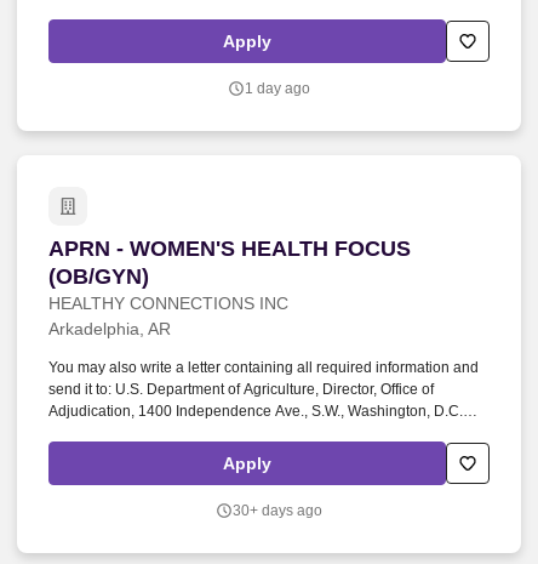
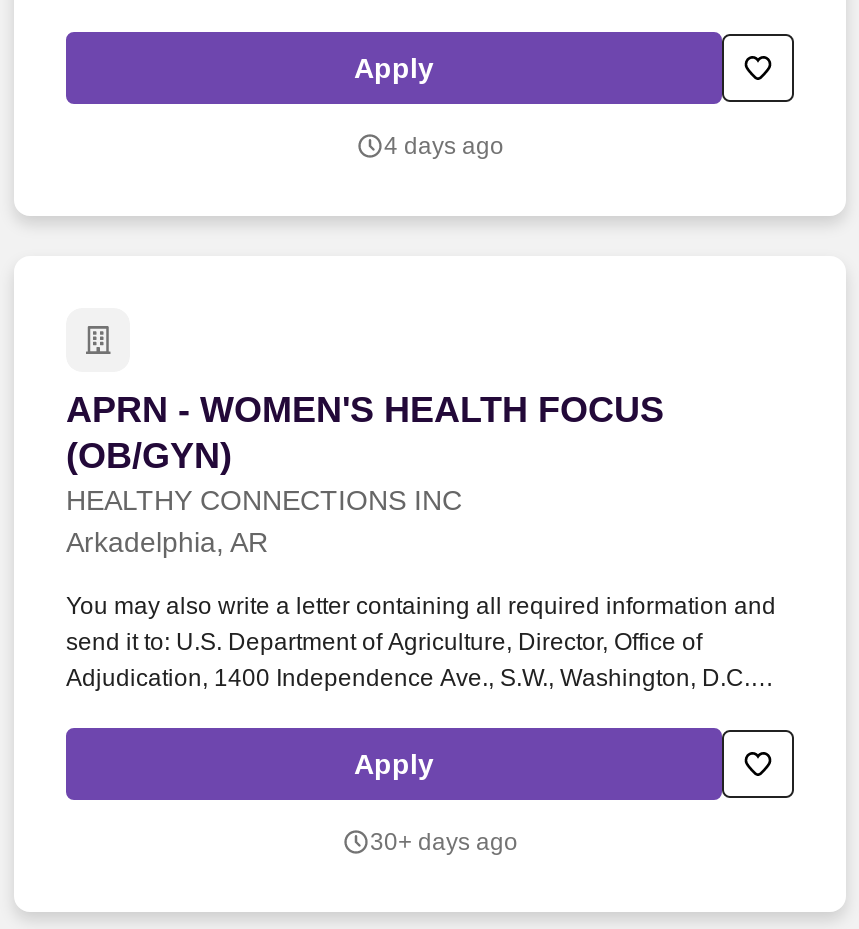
[245,80,310,97] 1 day ago -> [384,132,504,160] 4 days ago

